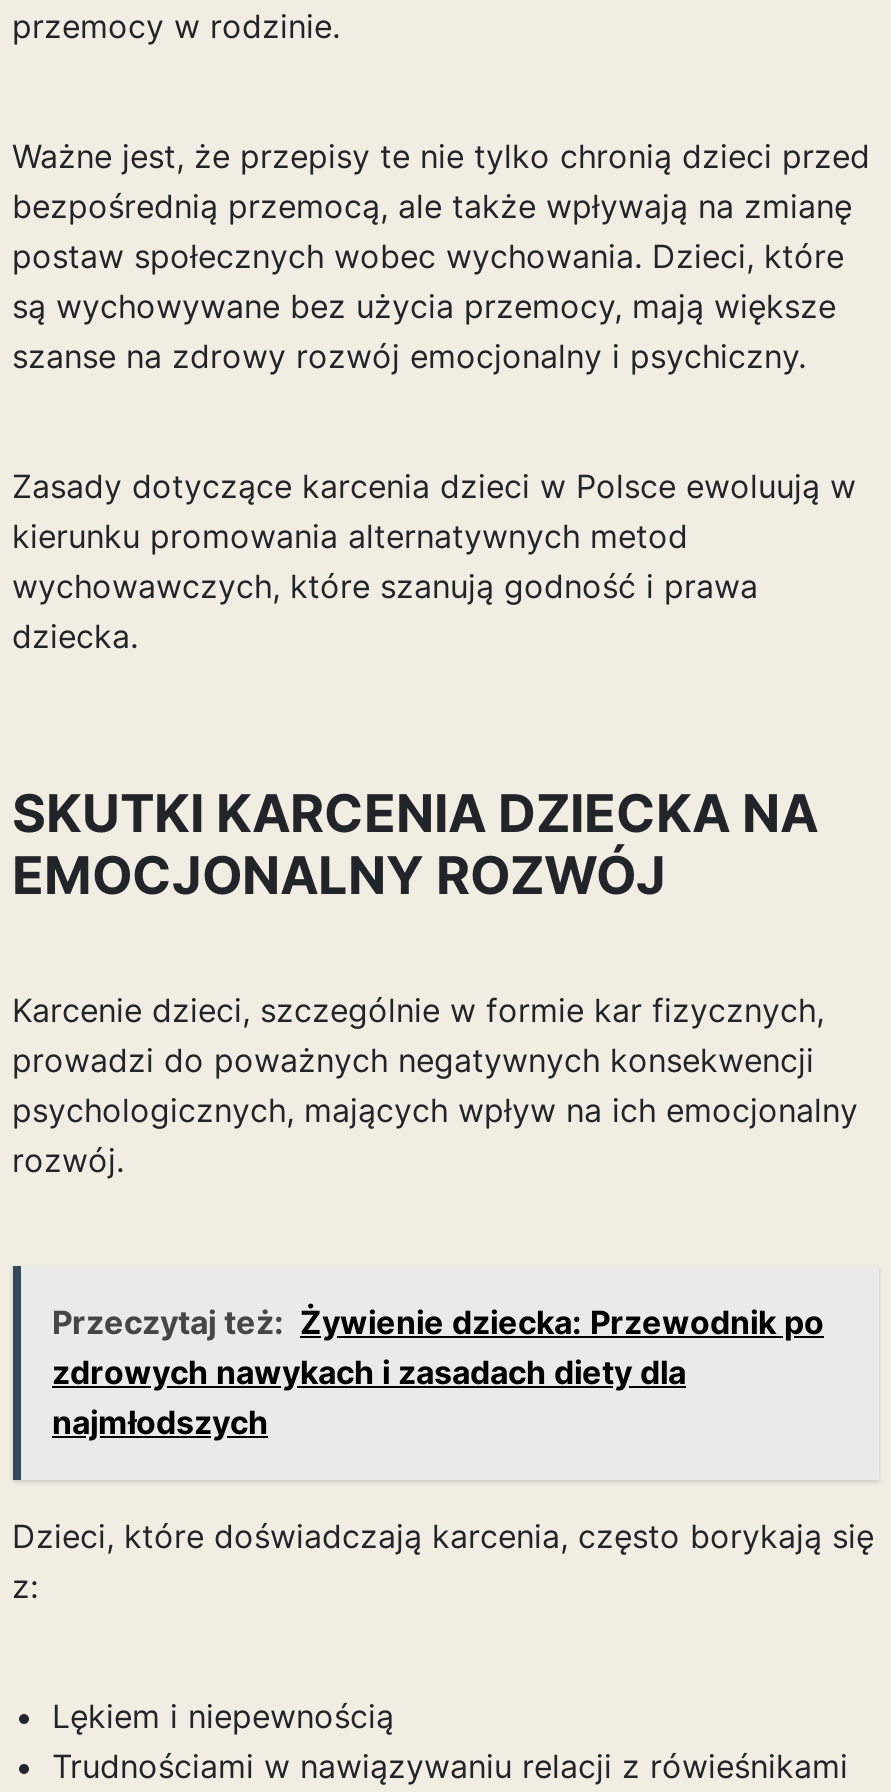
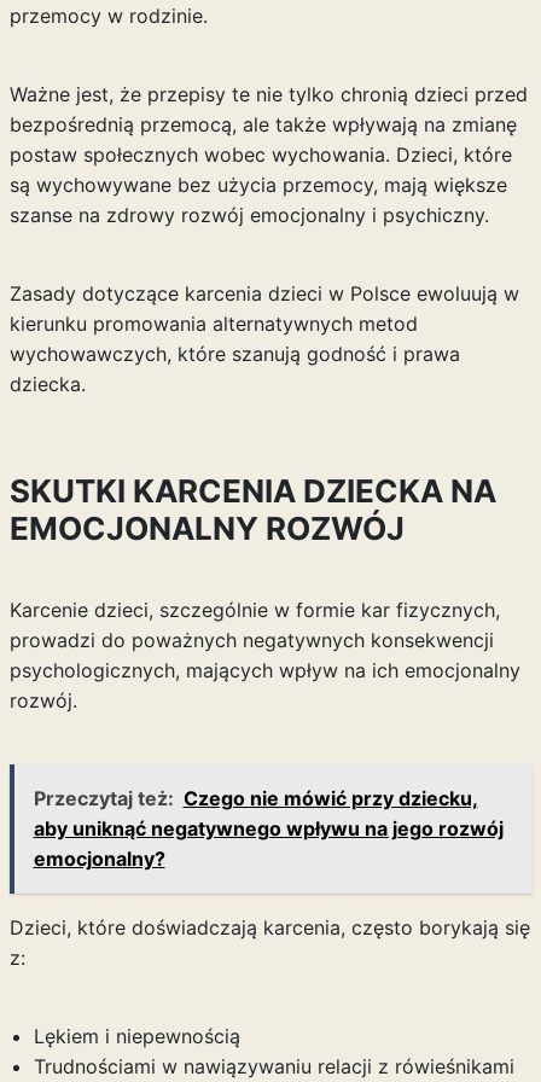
[52,1301,824,1441] Przeczytaj też: Żywienie dziecka: Przewodnik po | zdrowych nawykach i zasadach diety dla | najmłodszych -> [33,786,503,870] Przeczytaj też: Czego nie mówić przy dziecku, | aby uniknąć negatywnego wpływu na jego rozwój | emocjonalny?

